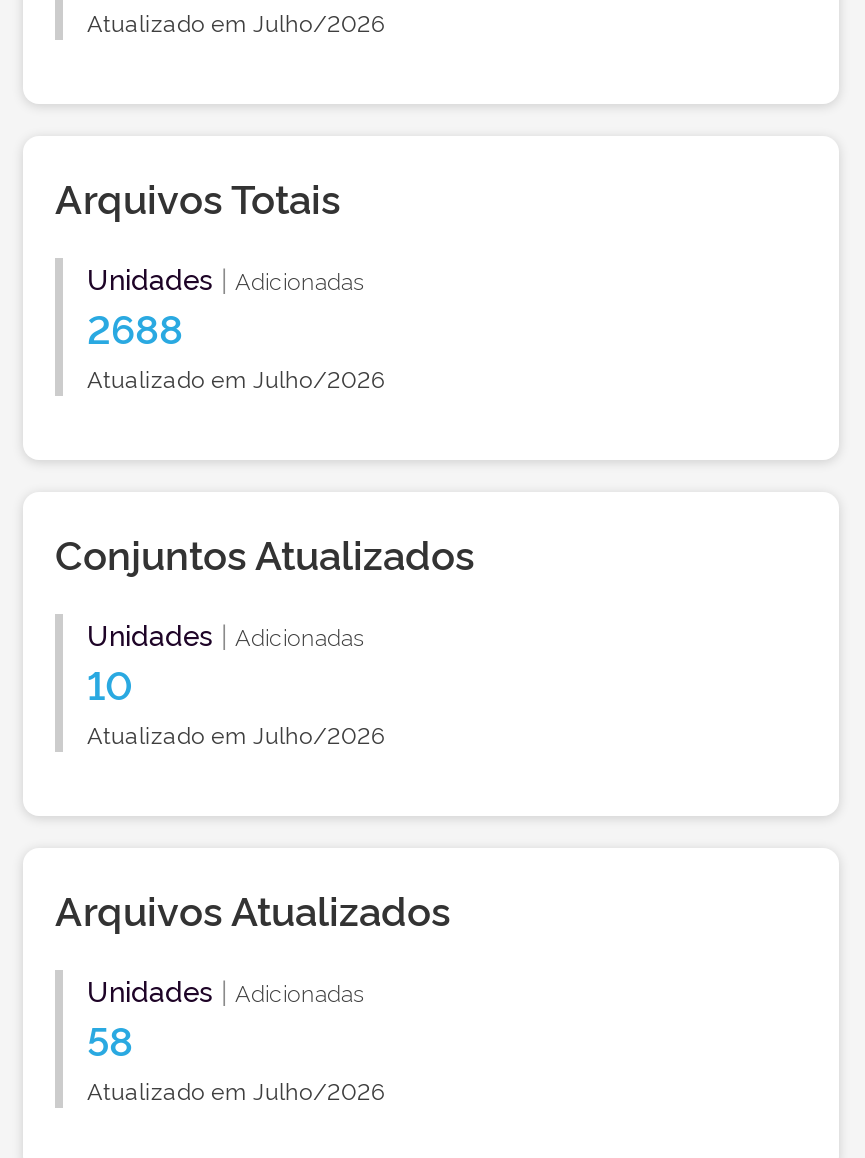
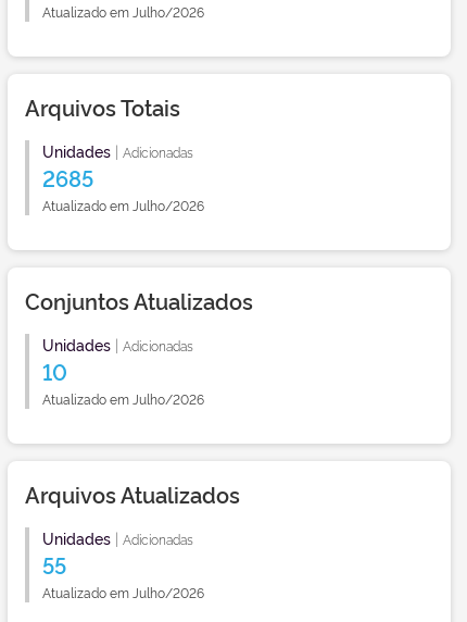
[87,297,183,353] 2688 -> [42,161,93,192] 2685
[87,1009,133,1065] 58 -> [42,549,66,579] 55

